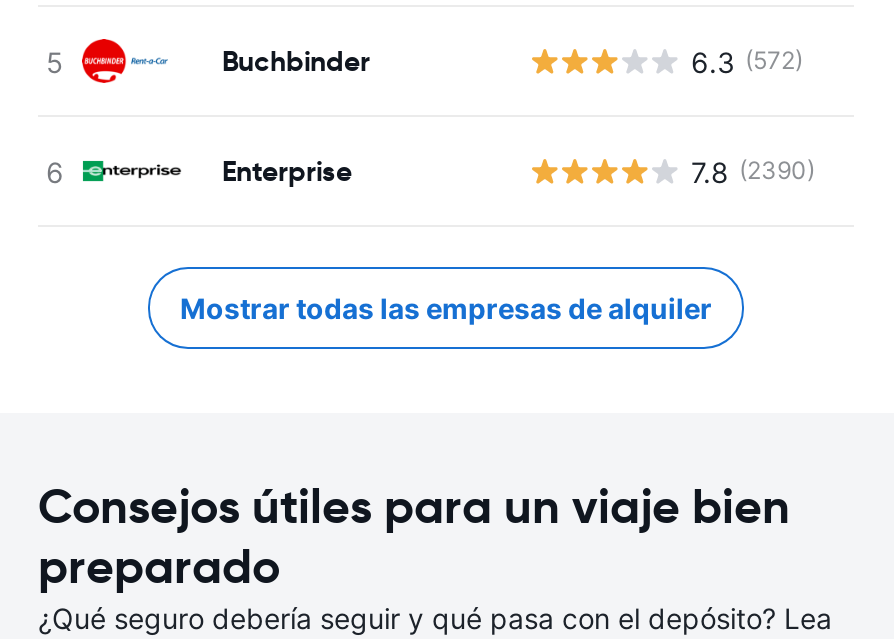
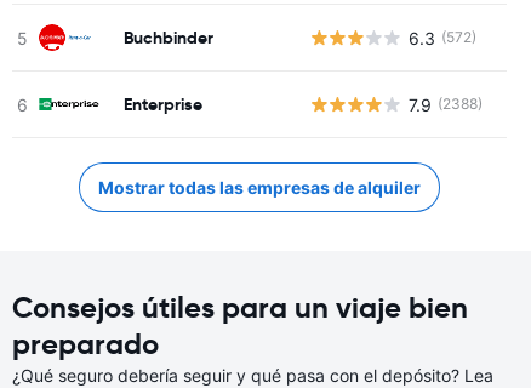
[691,154,815,188] 7.8 (2390) -> [408,94,482,115] 7.9 (2388)

